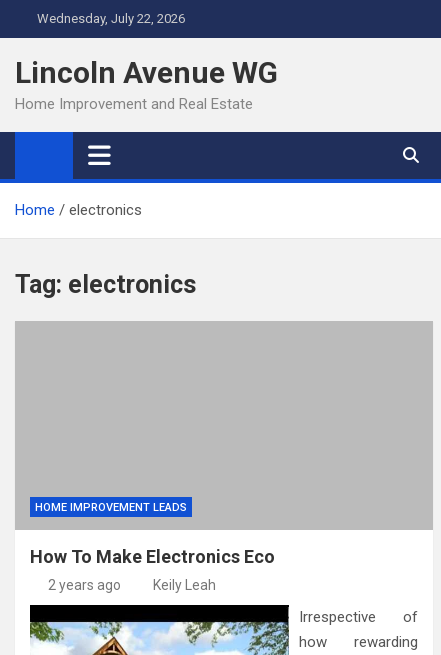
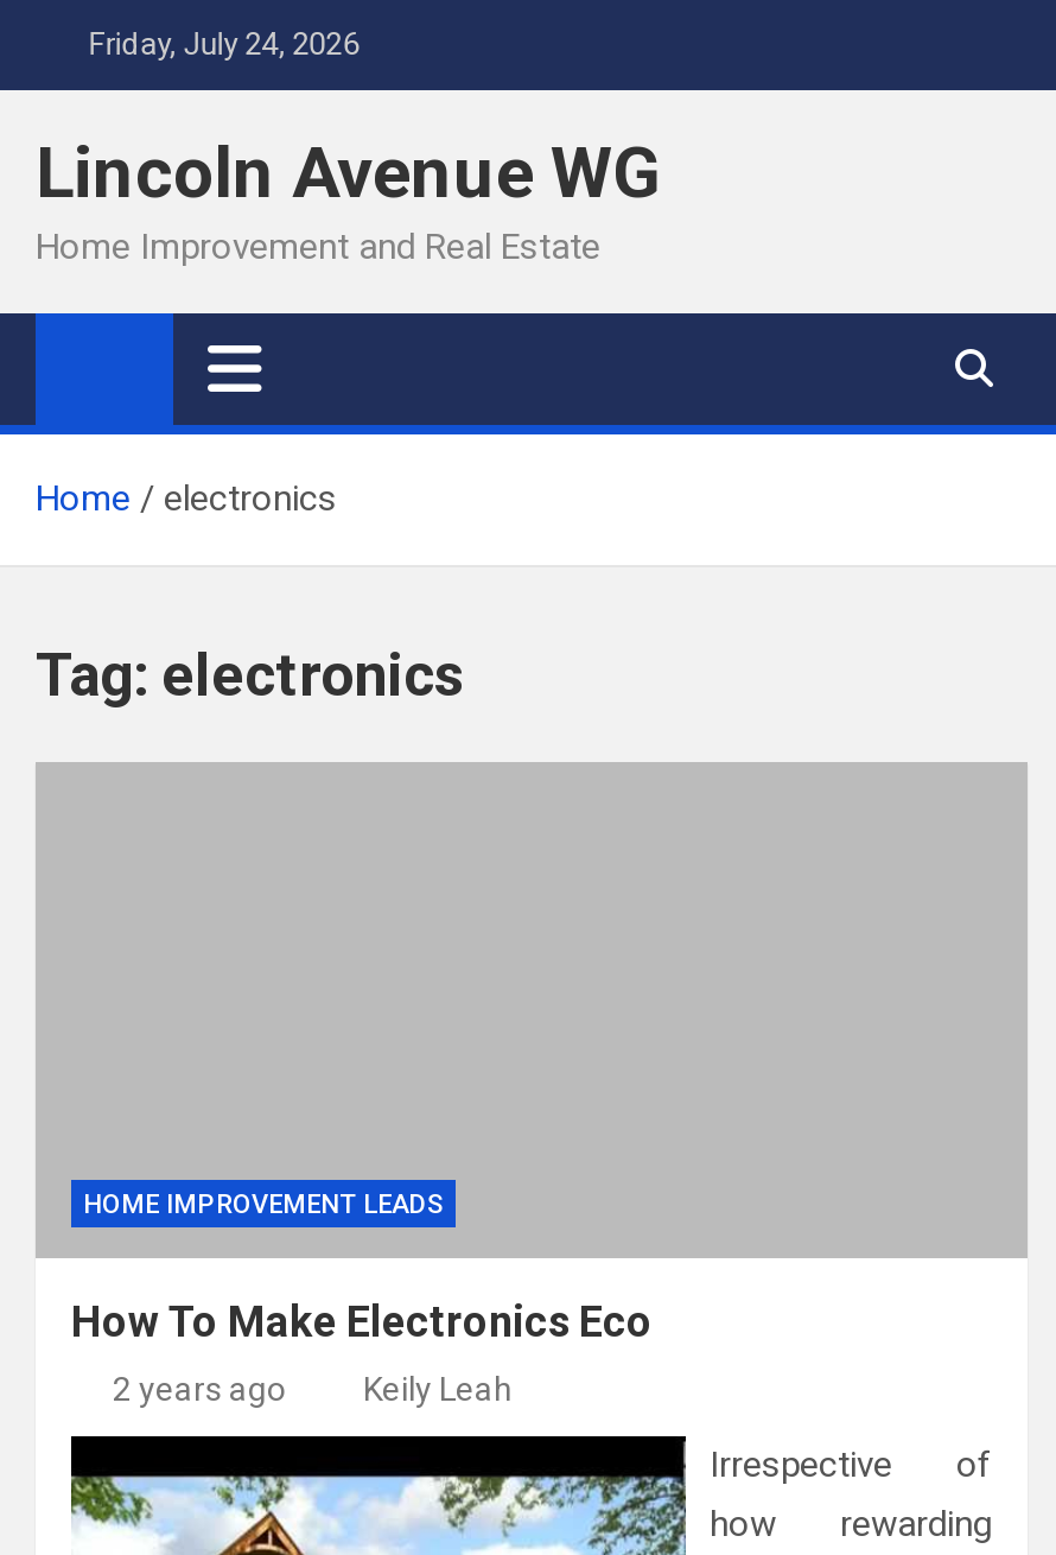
[31,11,185,26] Wednesday, July 22, 2026 -> [74,26,359,62] Friday, July 24, 2026

